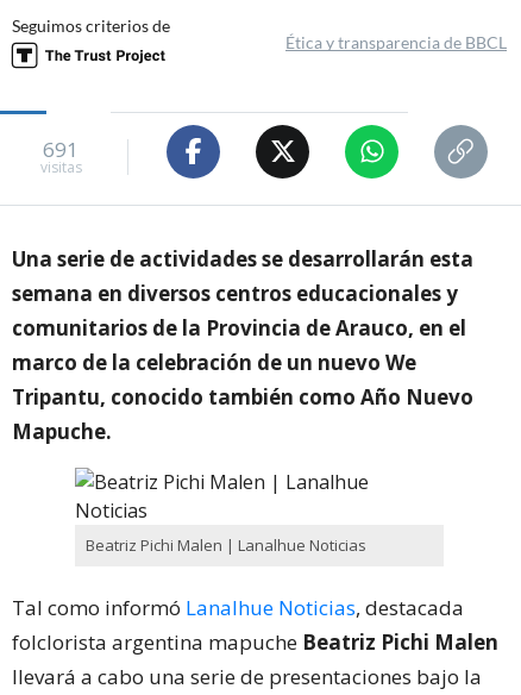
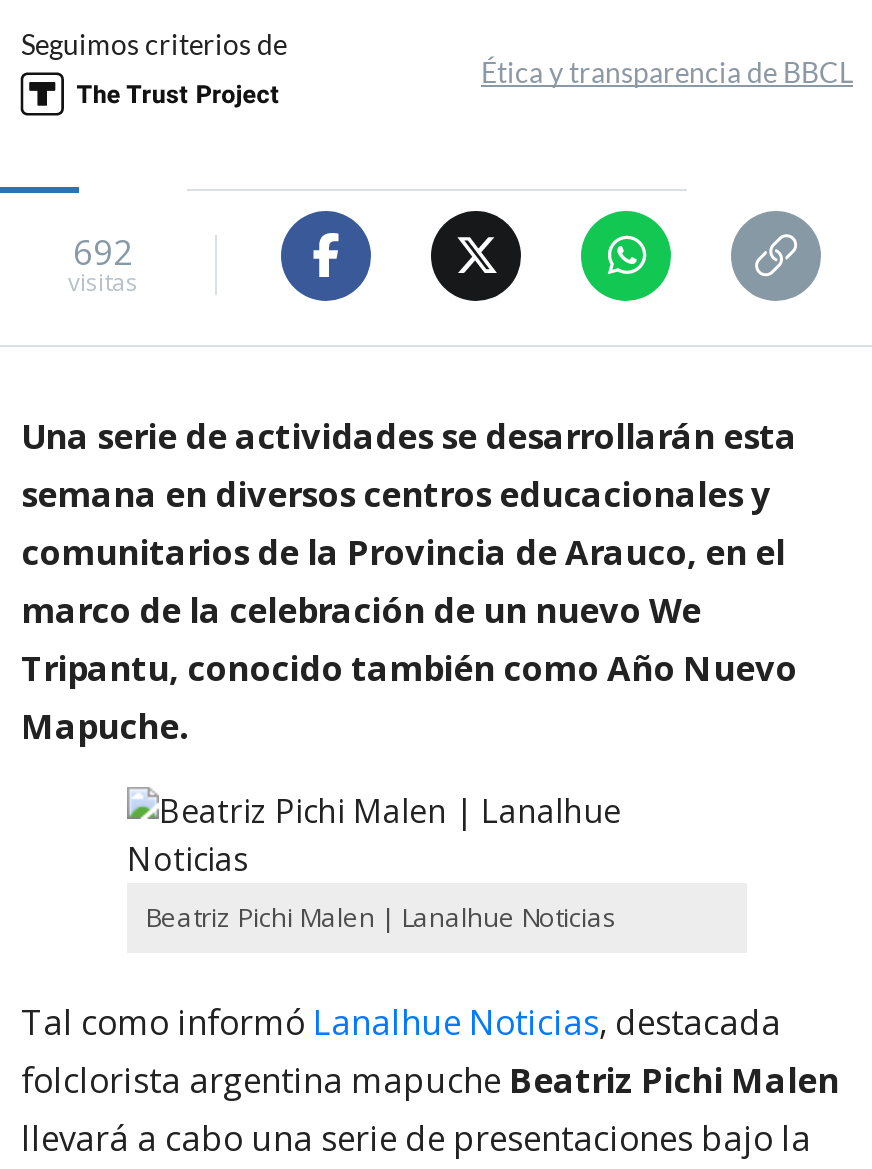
[43,136,79,163] 691 -> [73,230,133,276] 692

